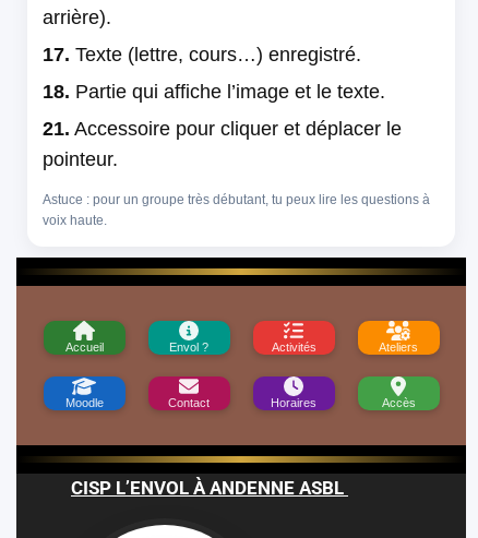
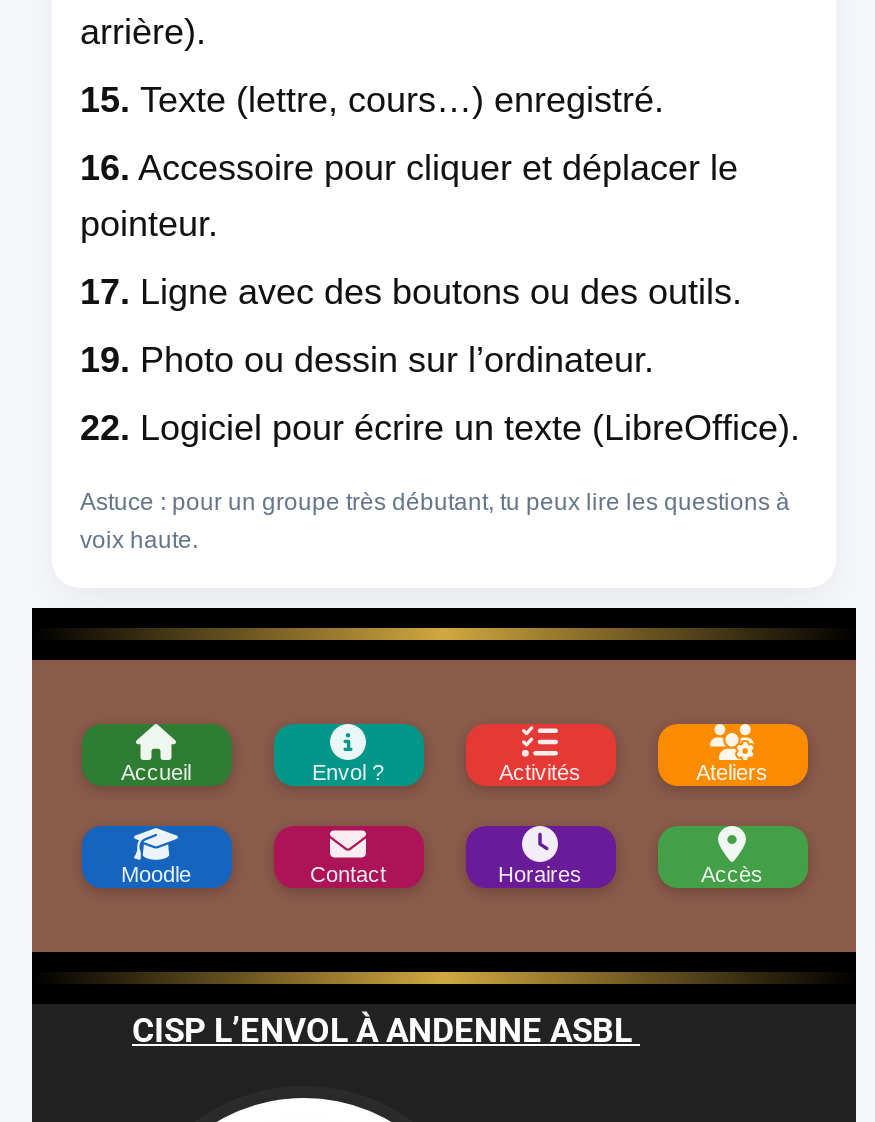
[43,44,402,140] 17. Texte (lettre, cours…) enregistré. | 18. Partie qui affiche l’image et le texte. | 21. Accessoire pour cliquer et déplacer le -> [80,80,738,188] 15. Texte (lettre, cours…) enregistré. | 16. Accessoire pour cliquer et déplacer le
moved [43,149,118,170] -> [80,204,218,244]: pointeur.
none -> [80,272,800,448] 17. Ligne avec des boutons ou des outils. | 19. Photo ou dessin sur l’ordinateur. | 22. Logiciel pour écrire un texte (LibreOffice).

